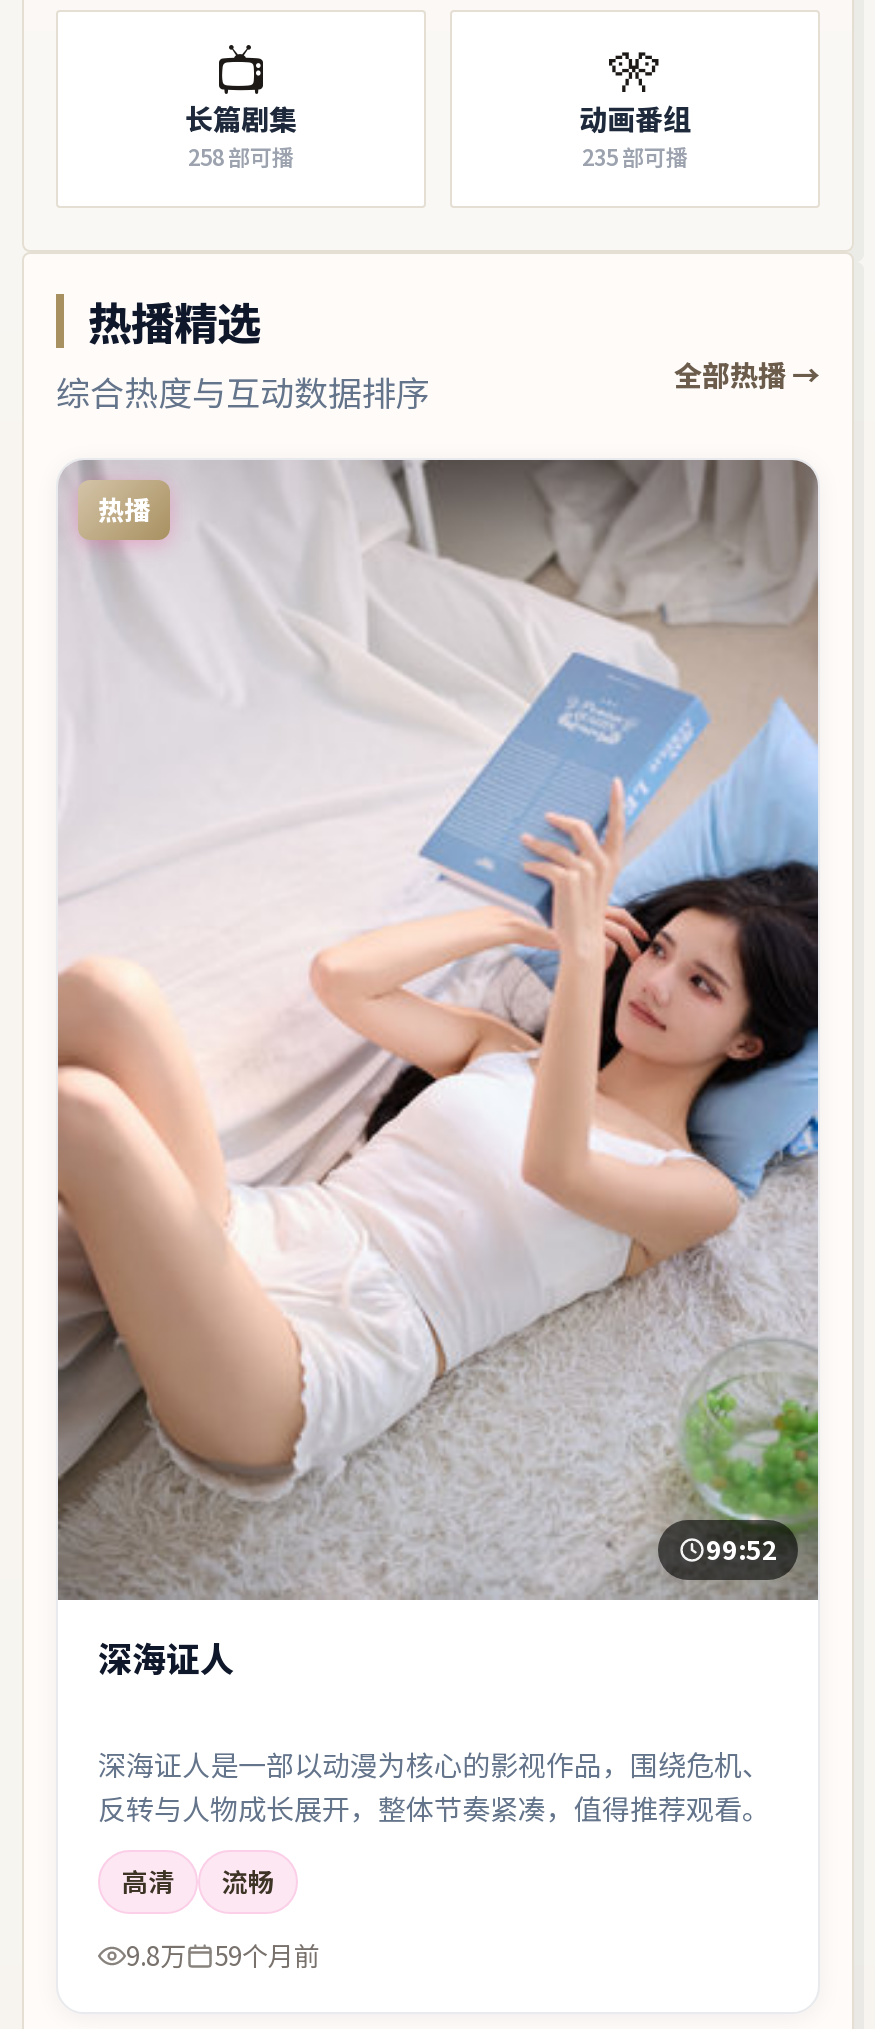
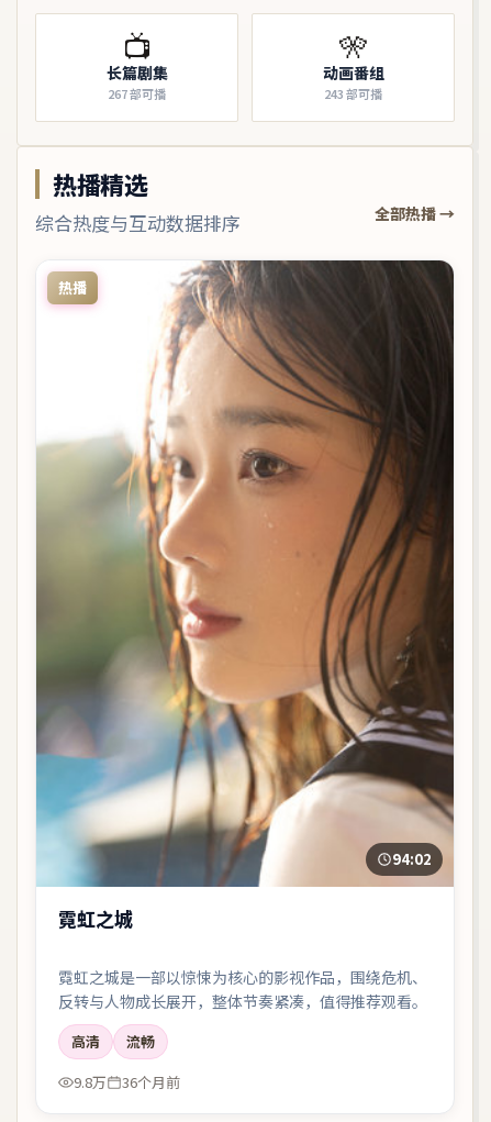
[188,140,294,172] 258部可播 -> [108,84,166,102] 267部可播
[582,140,688,172] 235部可播 -> [324,84,382,102] 243部可播
[56,458,820,1602] [image] | 99:52 -> [35,260,455,887] [image] | 94:02
[98,1631,234,1681] 深海证人 -> [58,904,133,931] 霓虹之城
[98,1743,770,1783] 深海证人是一部以动漫为核心的影视作品，围绕危机、 -> [58,966,427,987] 霓虹之城是一部以惊悚为核心的影视作品，围绕危机、
[126,1937,320,1975] 9.8万 59个月前 -> [74,1072,180,1093] 9.8万 36个月前

